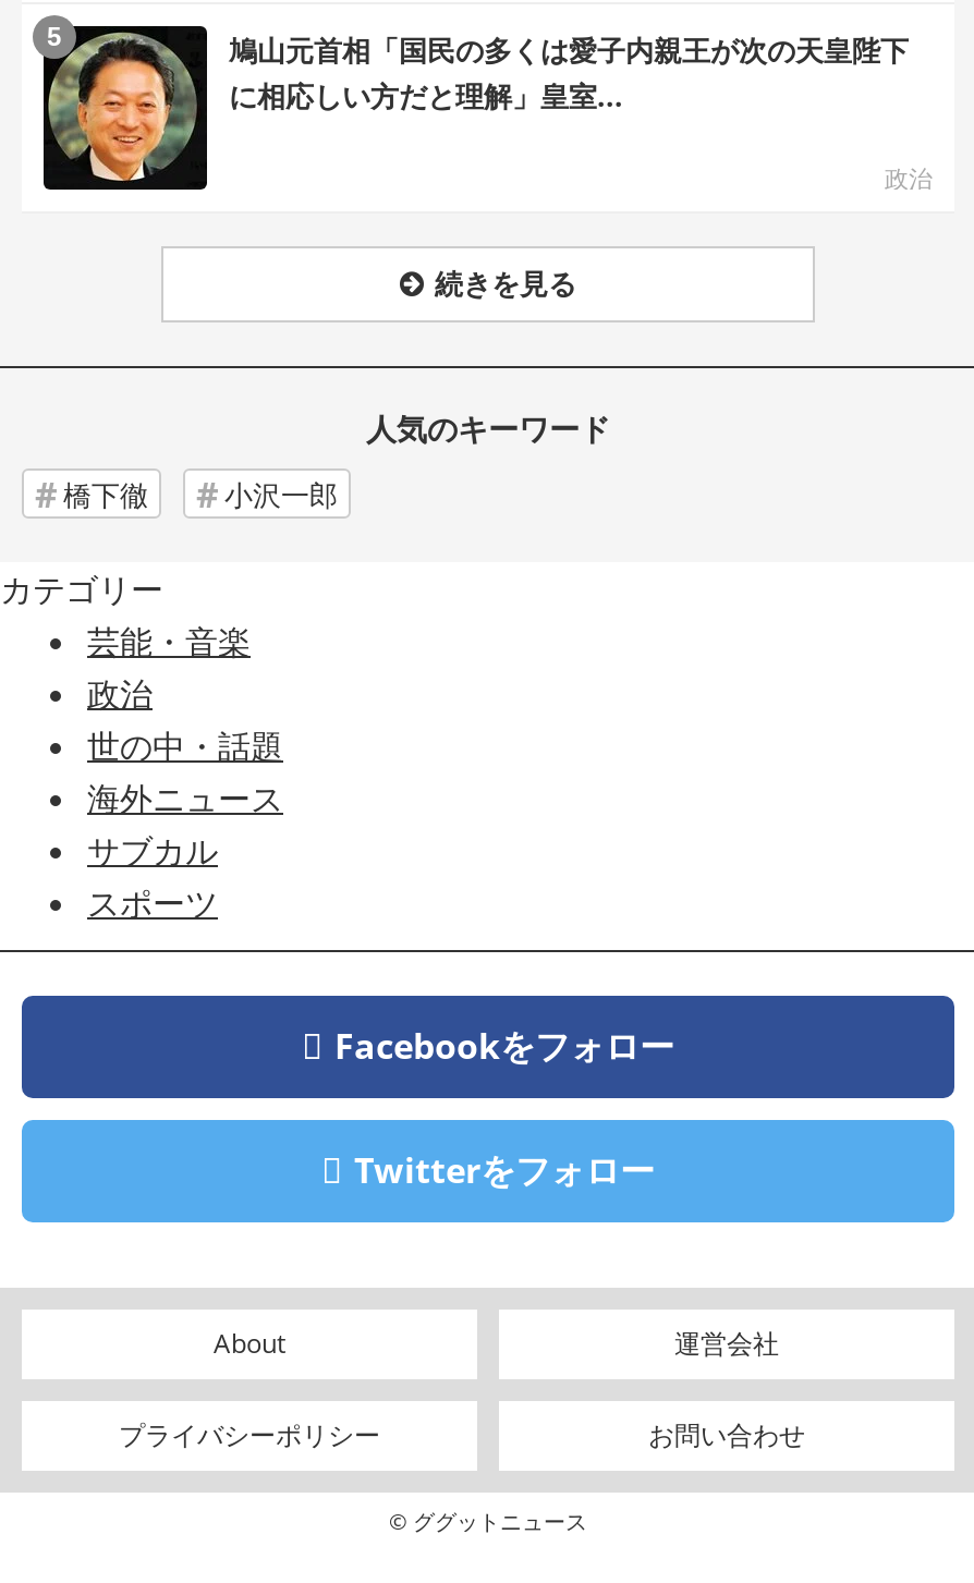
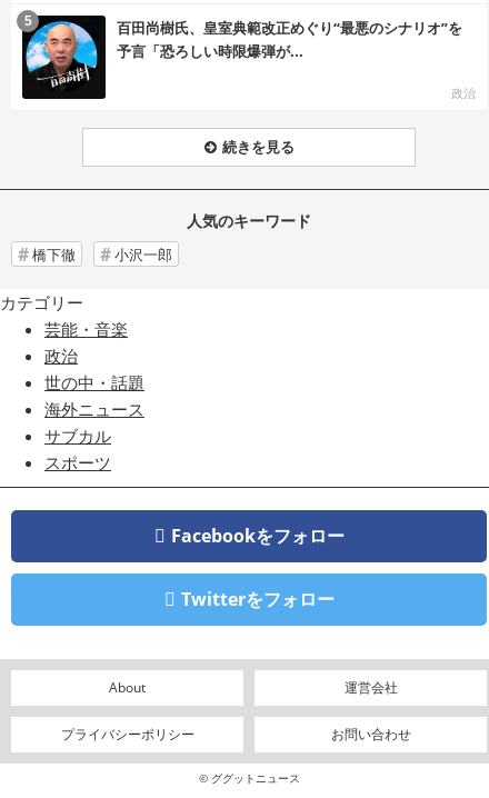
[46,31,909,183] [image] | 鳩山元首相「国民の多くは愛子内親王が次の天皇陛下 | に相応しい方だと理解」皇室... -> [23,18,462,94] [image] | 百田尚樹氏、皇室典範改正めぐり“最悪のシナリオ”を | 予言「恐ろしい時限爆弾が...

